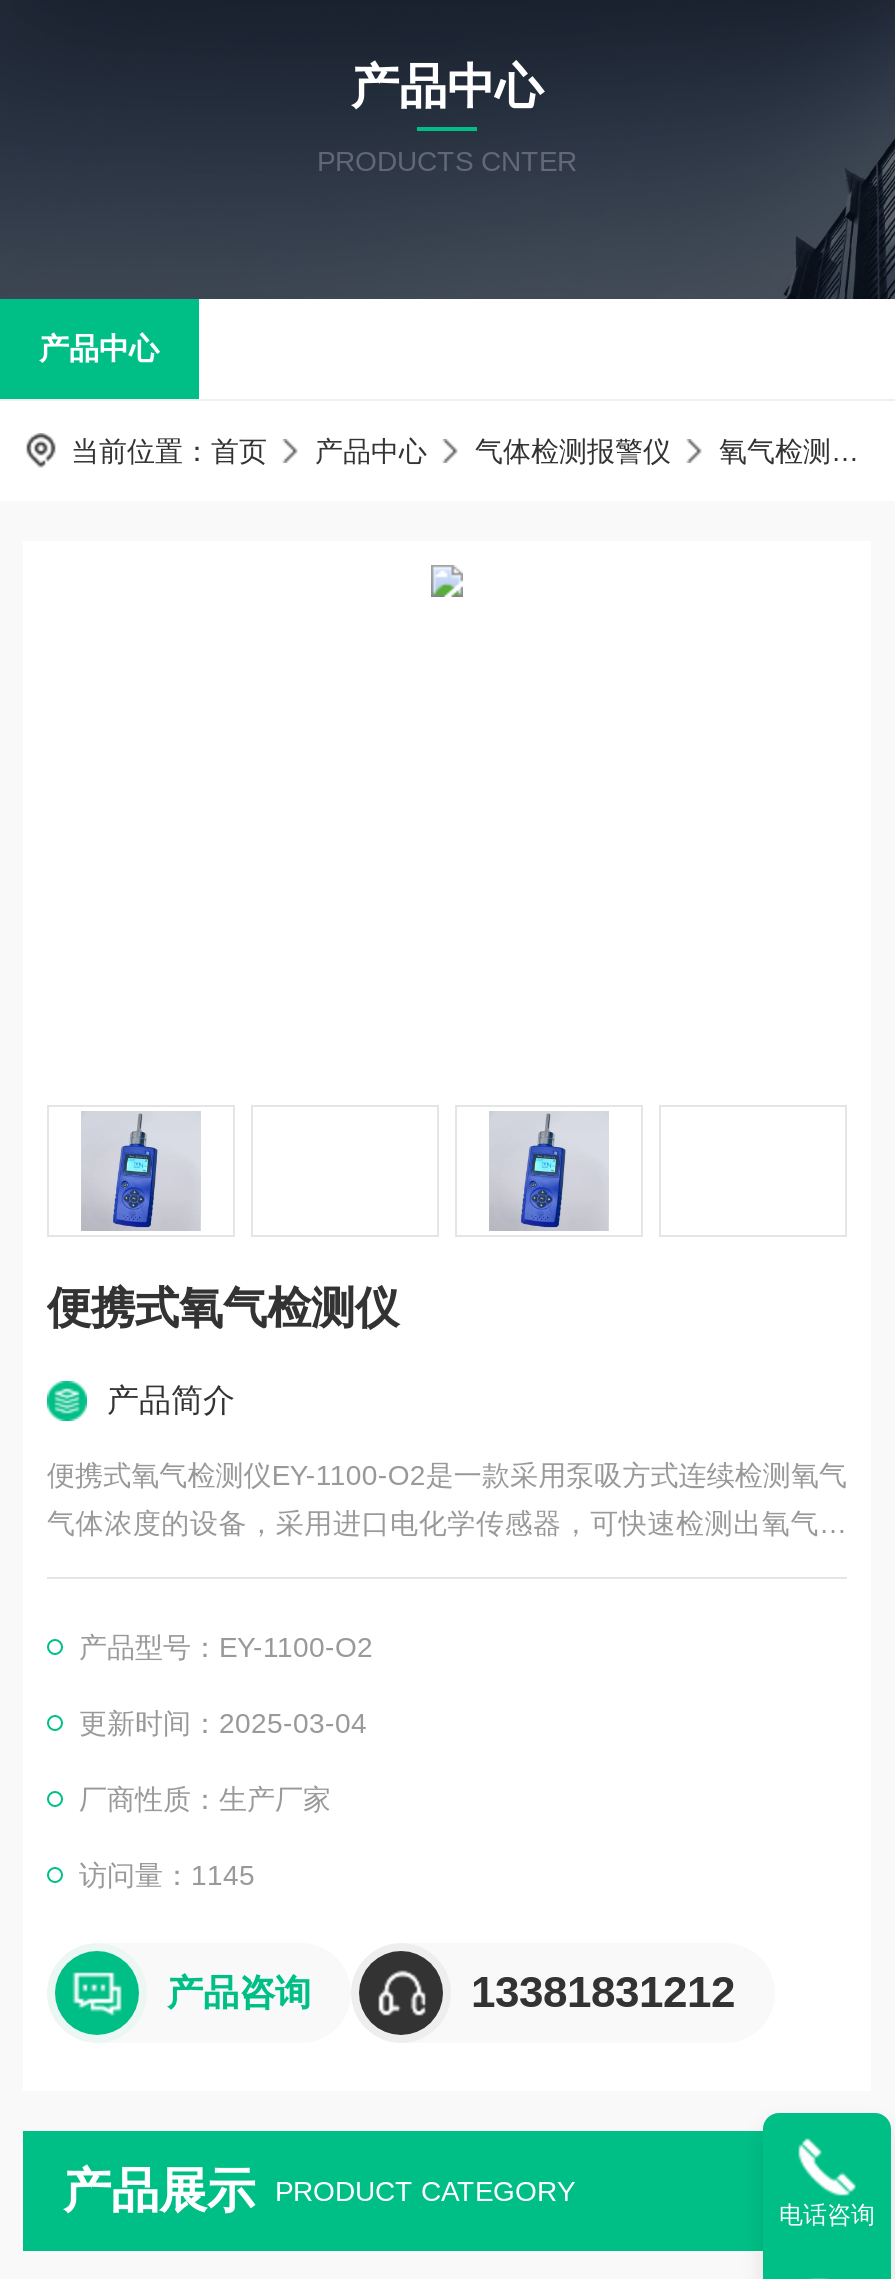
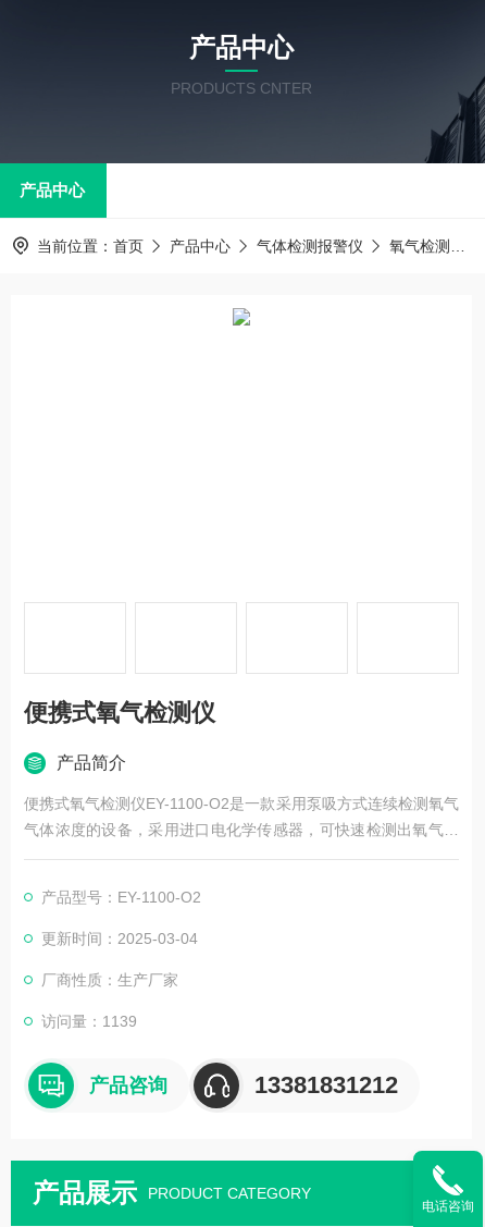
[81,1111,201,1231] [image] -> none
[489,1111,609,1231] [image] -> none
[79,1859,255,1891] 访问量：1145 -> [41,1013,137,1030] 访问量：1139

